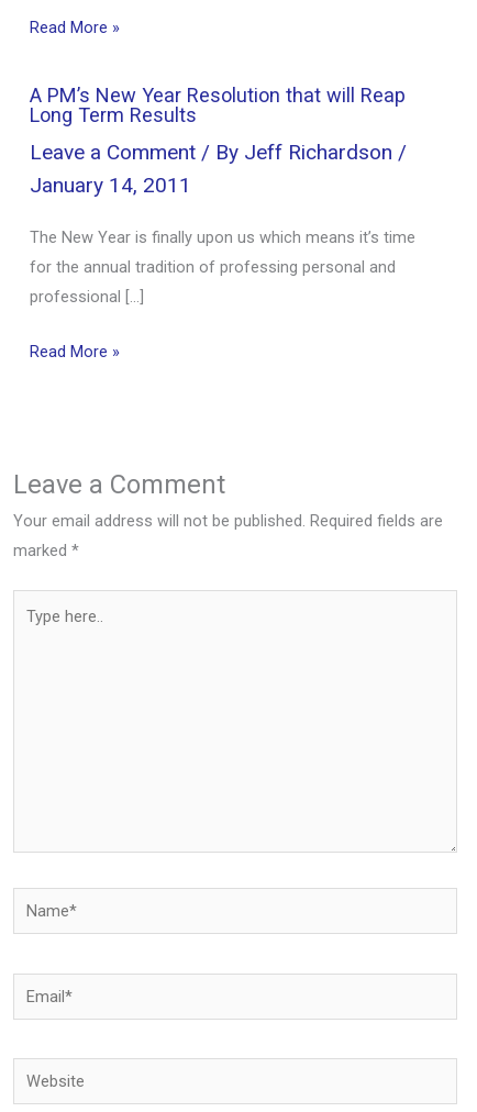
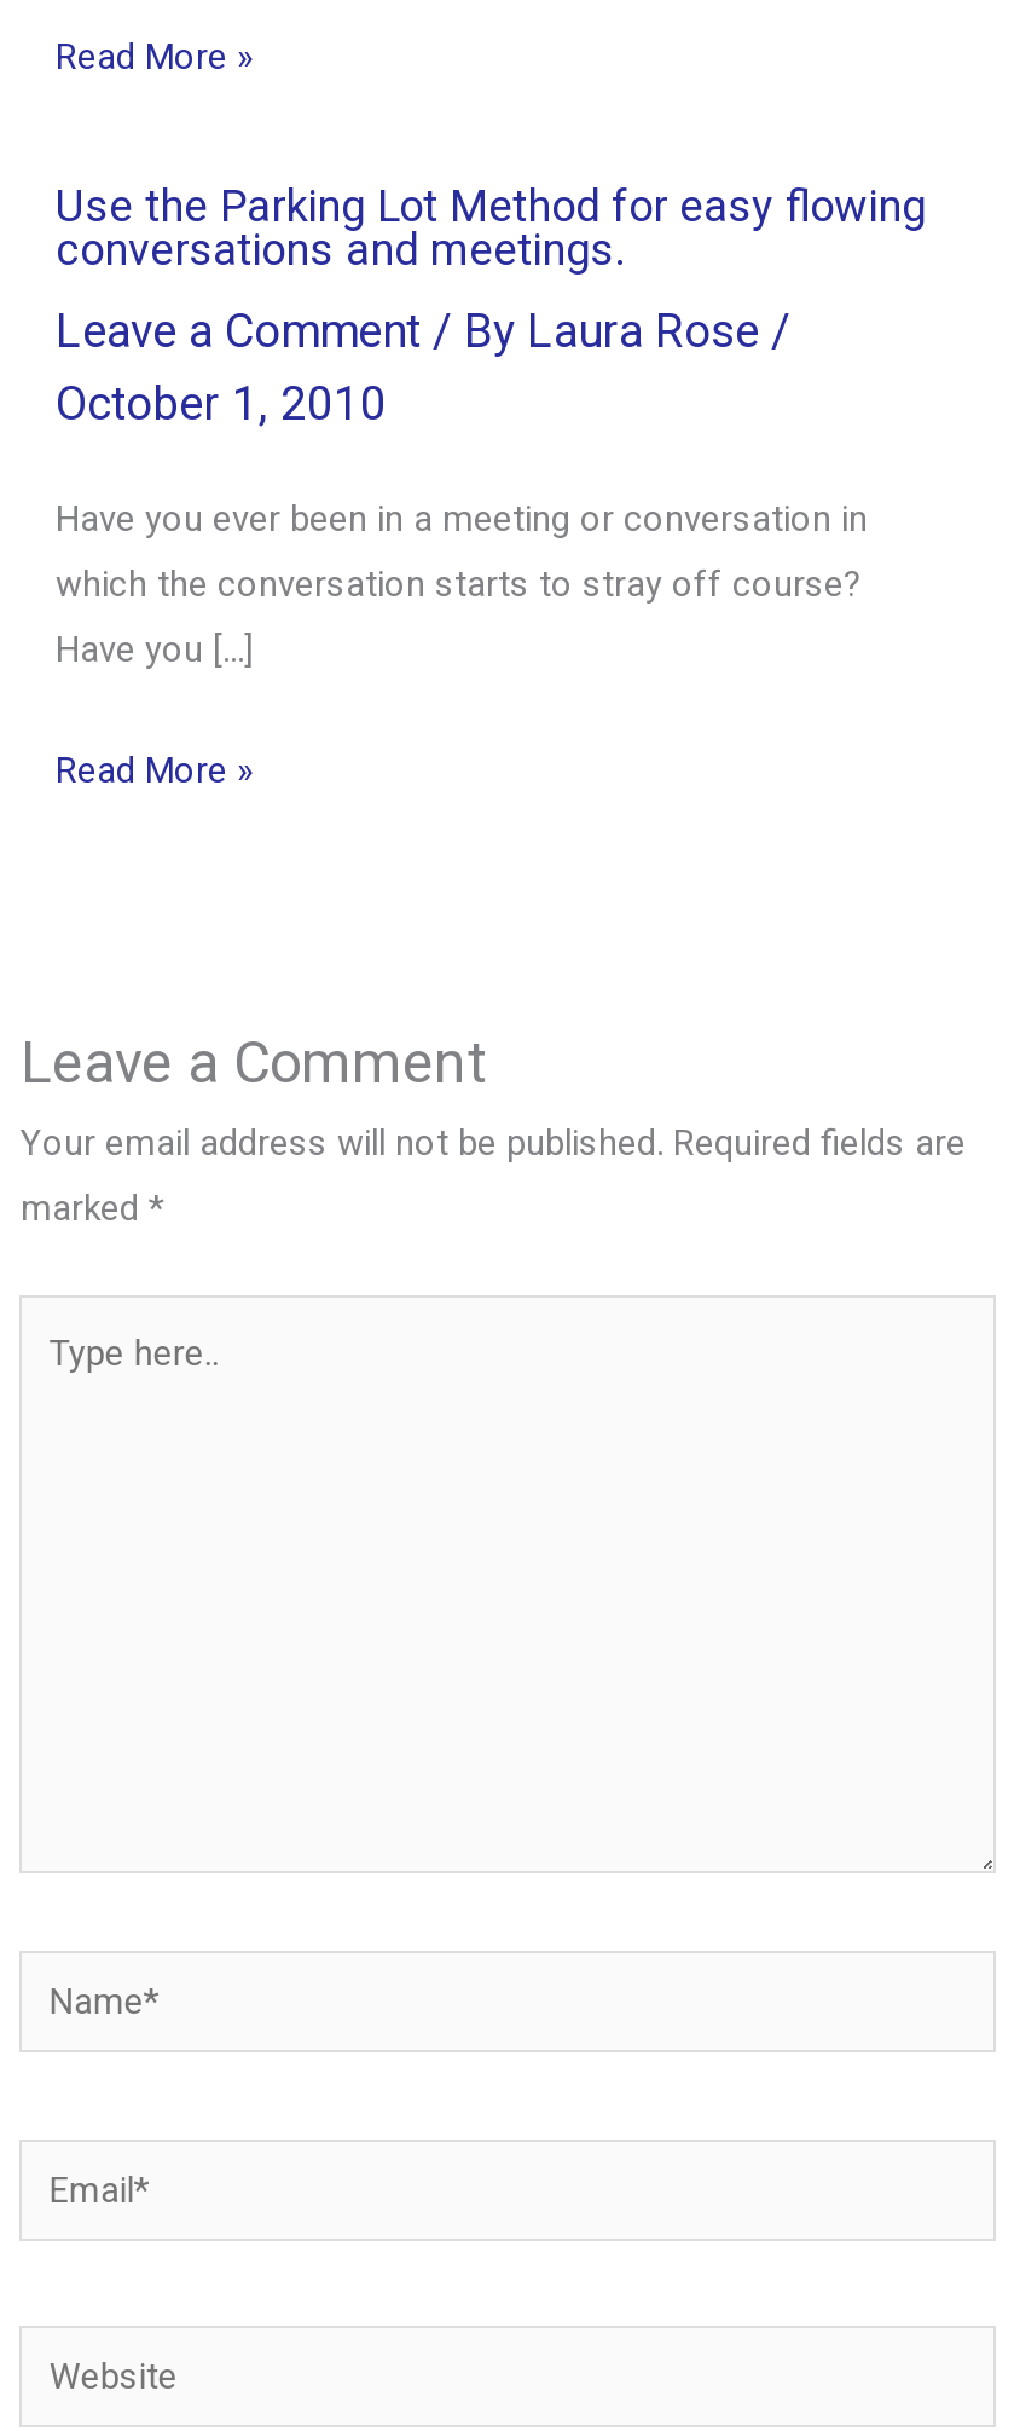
[30,84,406,126] A PM’s New Year Resolution that will Reap | Long Term Results -> [56,180,926,275] Use the Parking Lot Method for easy flowing | conversations and meetings.
[30,139,407,197] Leave a Comment / By Jeff Richardson / | January 14, 2011 -> [56,303,790,431] Leave a Comment / By Laura Rose / | October 1, 2010
[30,227,415,247] The New Year is finally upon us which means it’s time -> [56,497,868,540] Have you ever been in a meeting or conversation in
[30,257,396,277] for the annual tradition of professing personal and -> [56,562,870,605] which the conversation starts to stray off course?
[30,287,144,306] professional […] -> [56,627,254,671] Have you […]

